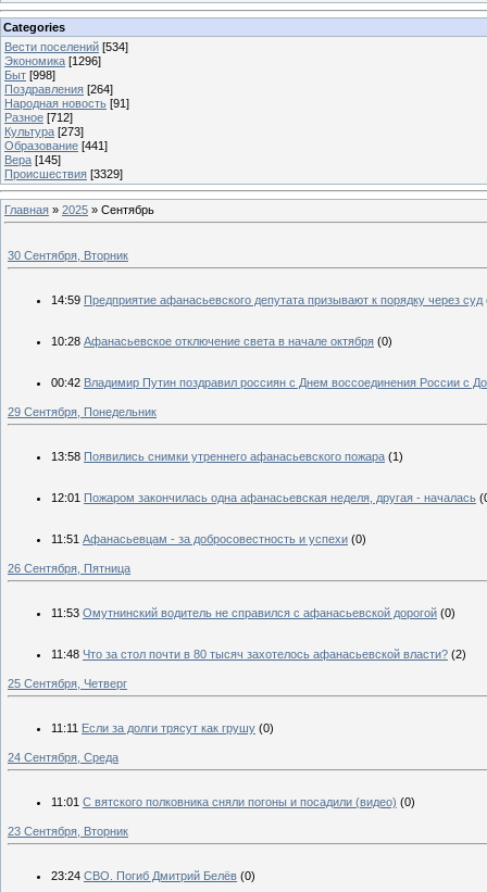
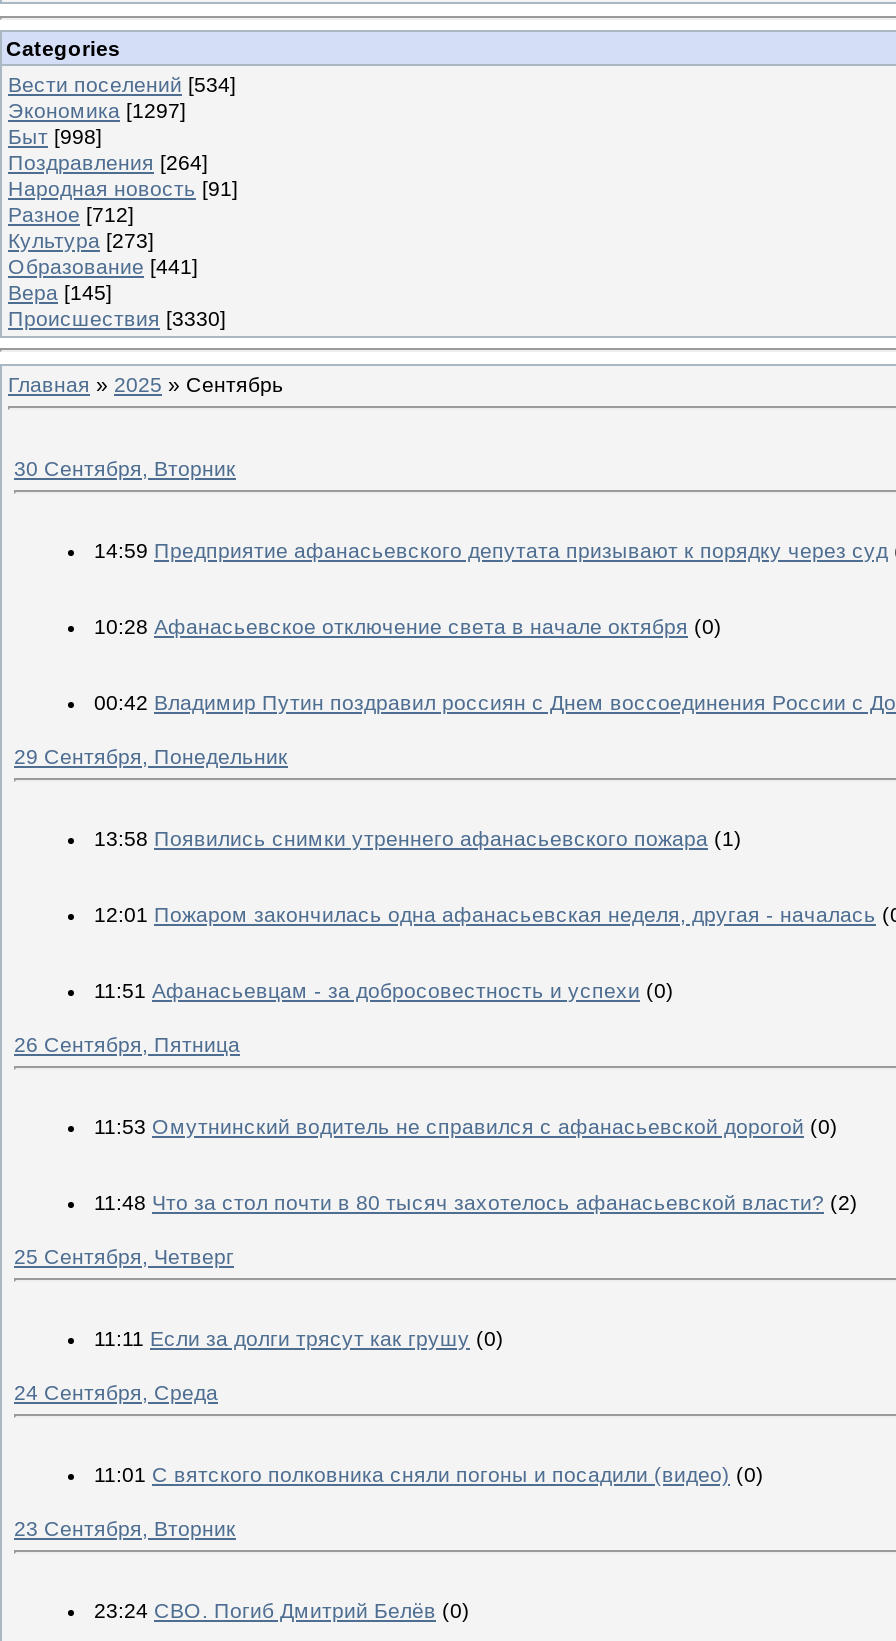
[4,54,101,67] Экономика [1296] -> [8,98,186,122] Экономика [1297]
[4,167,123,180] Происшествия [3329] -> [8,306,226,330] Происшествия [3330]

